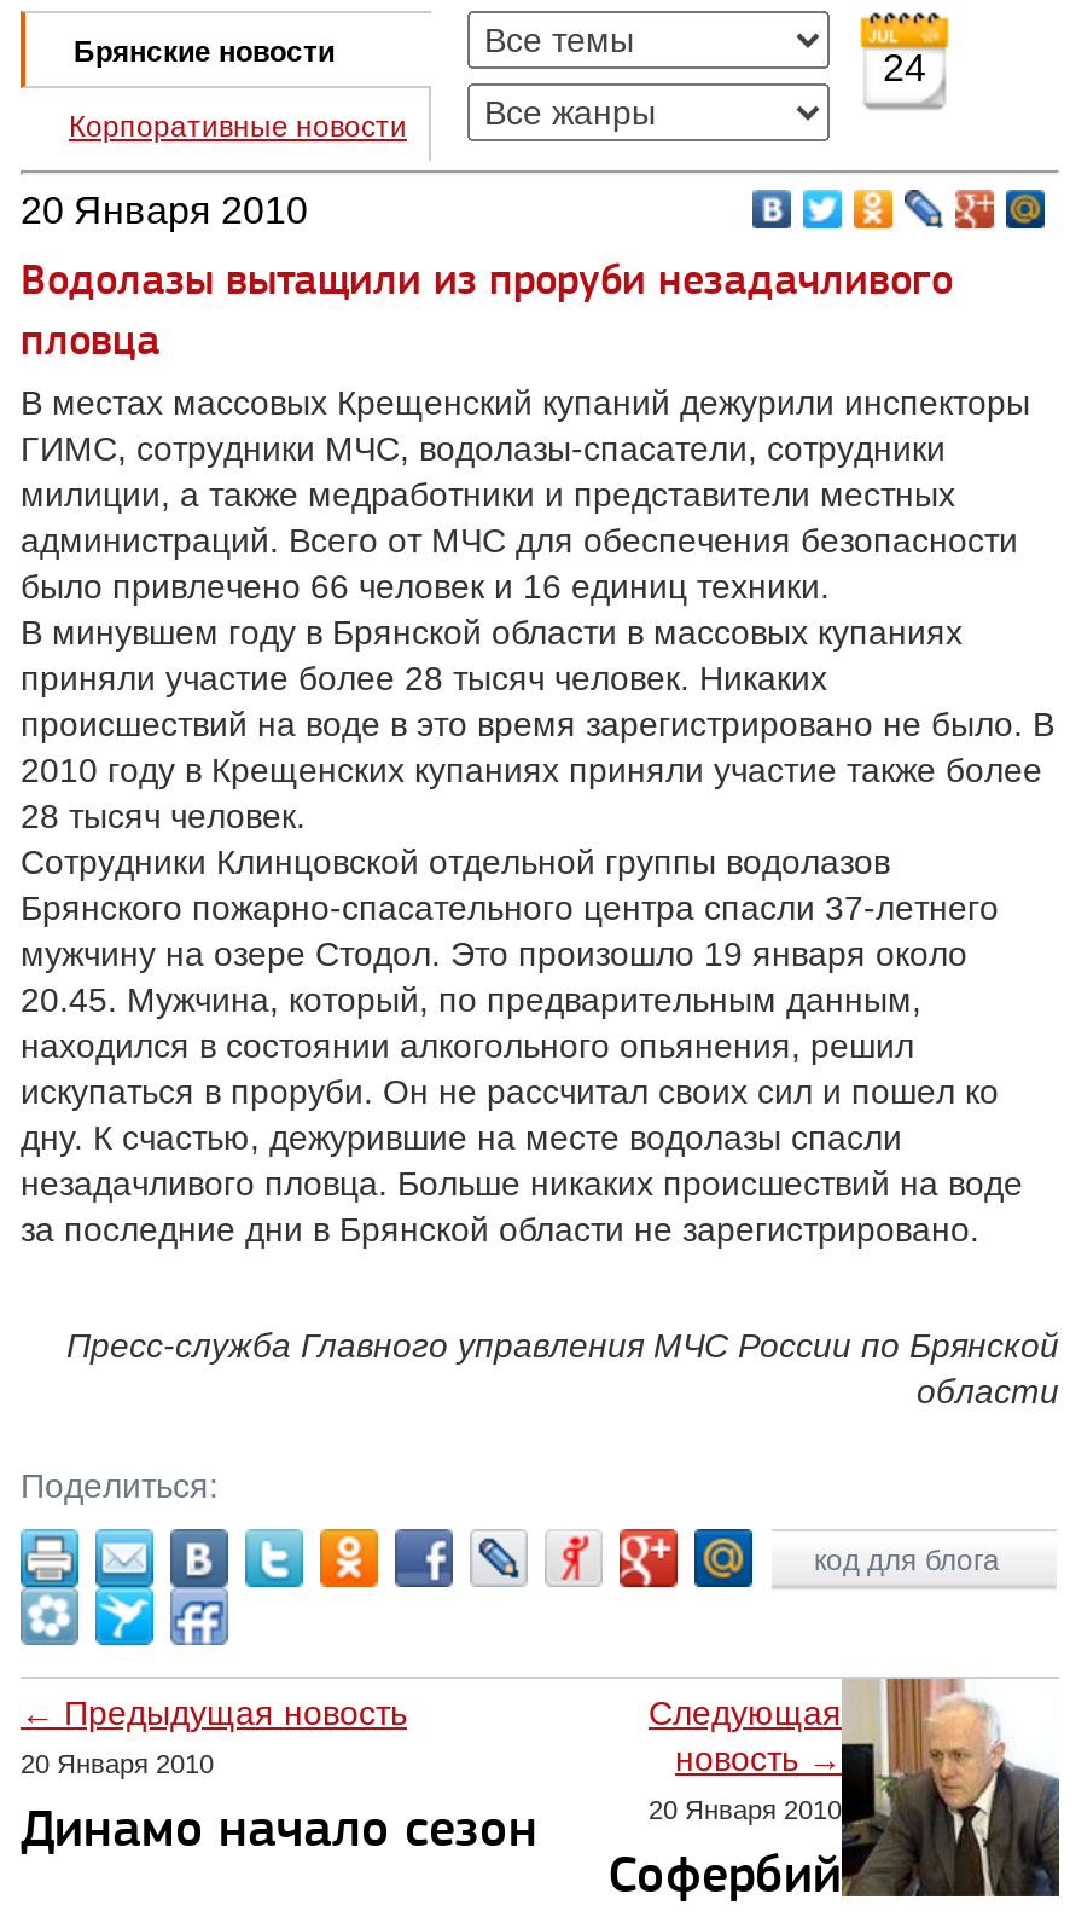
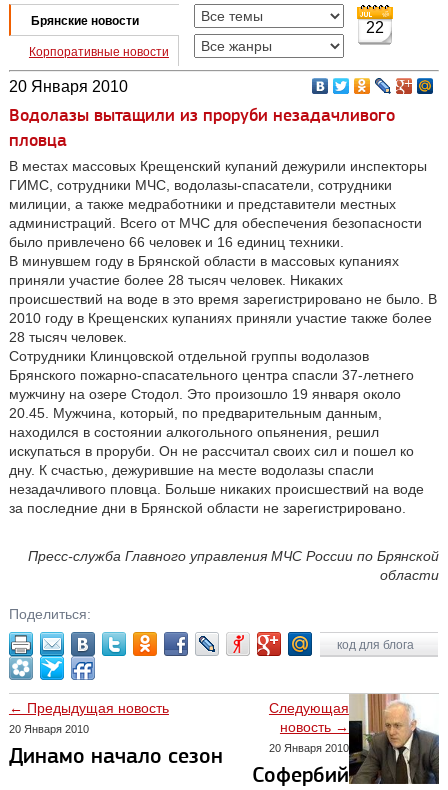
[883,47,926,88] 24 -> [366,19,384,36] 22

